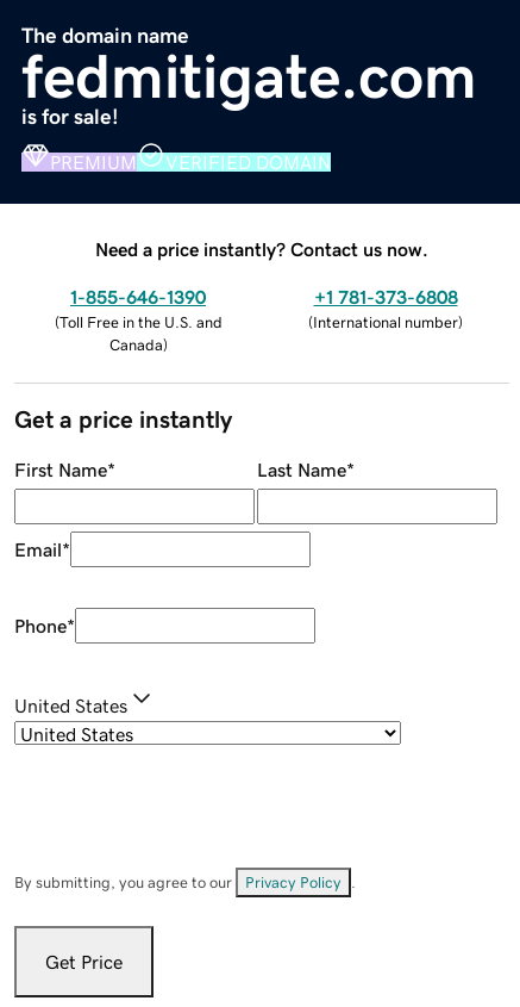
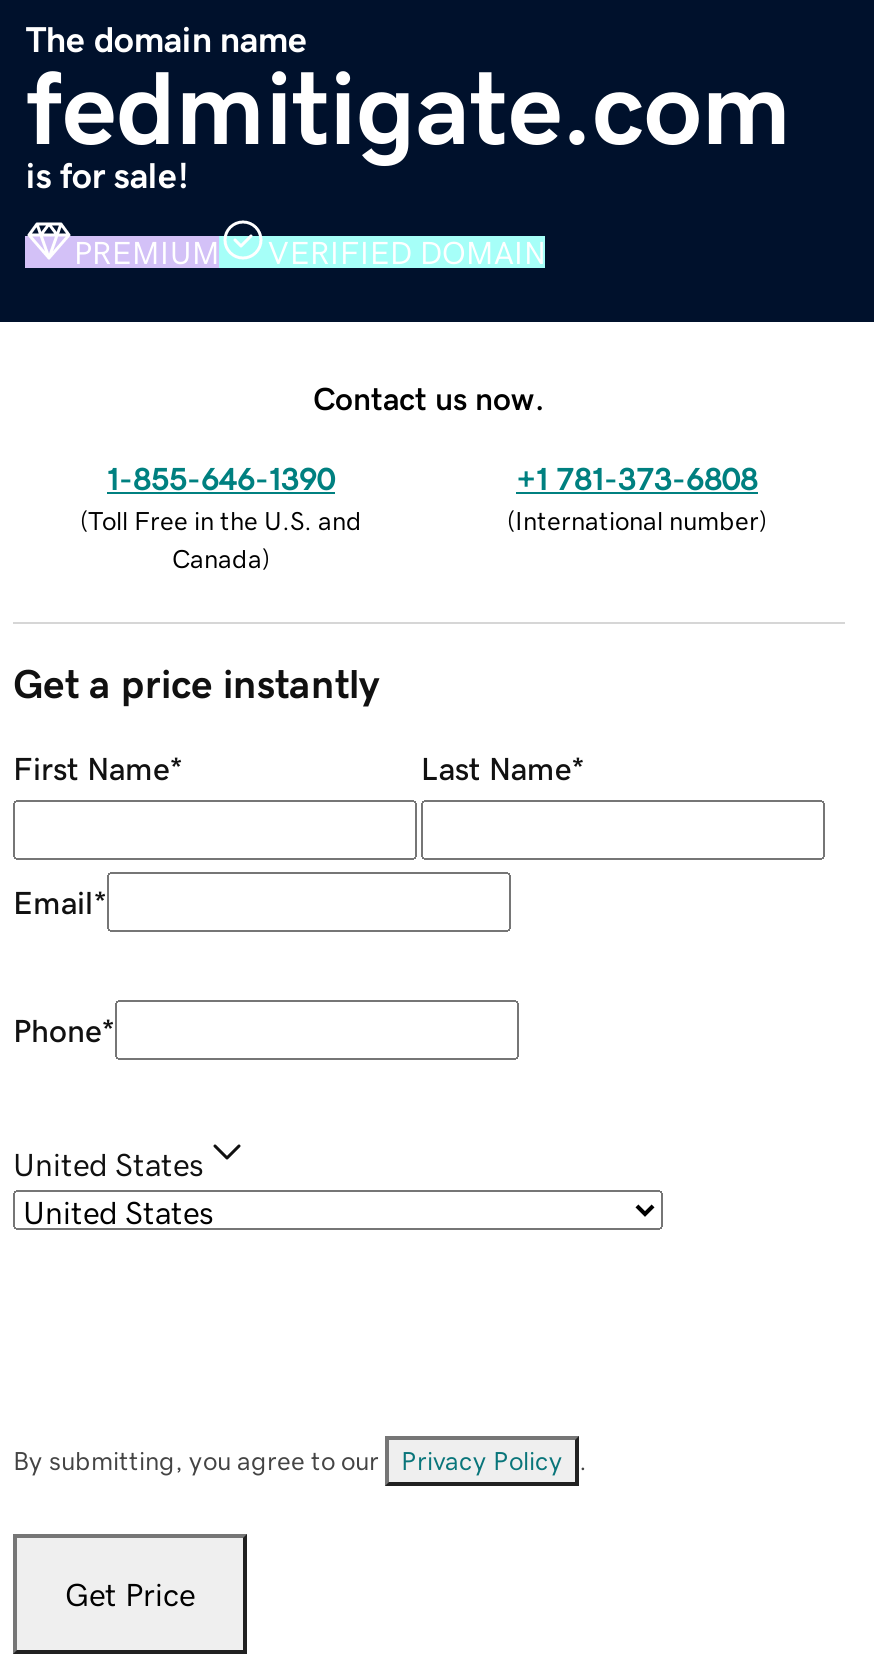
[95,239,428,258] Need a price instantly? Contact us now. -> [313,381,545,413] Contact us now.

